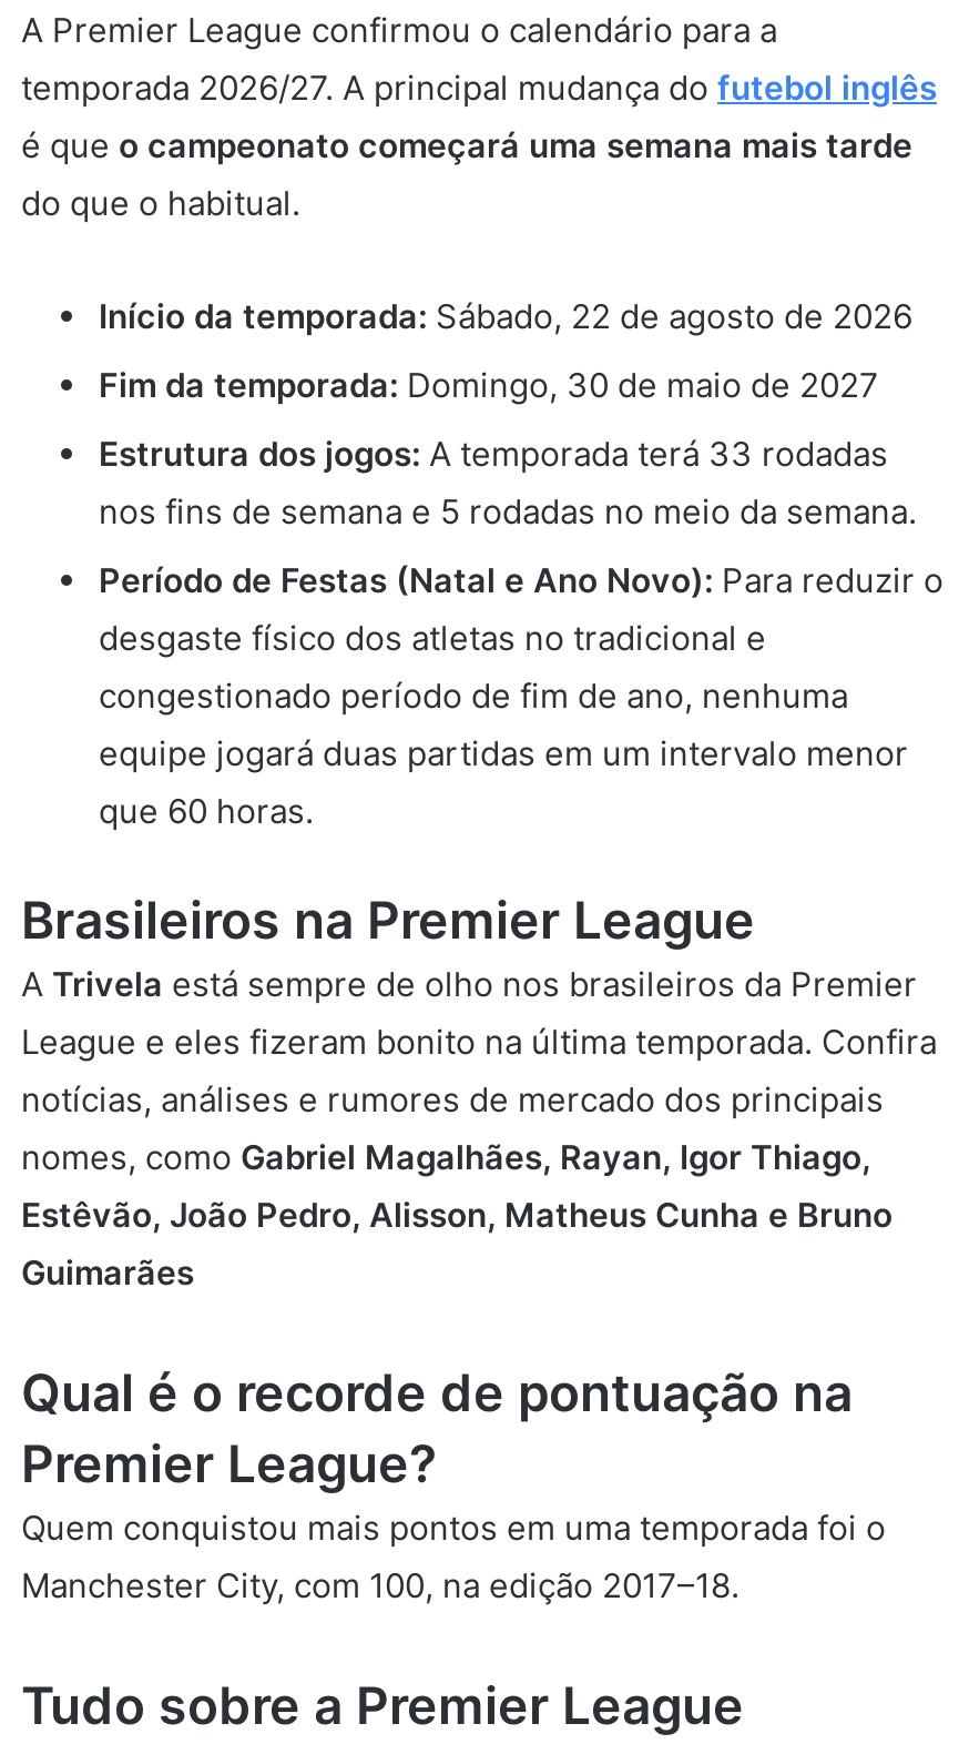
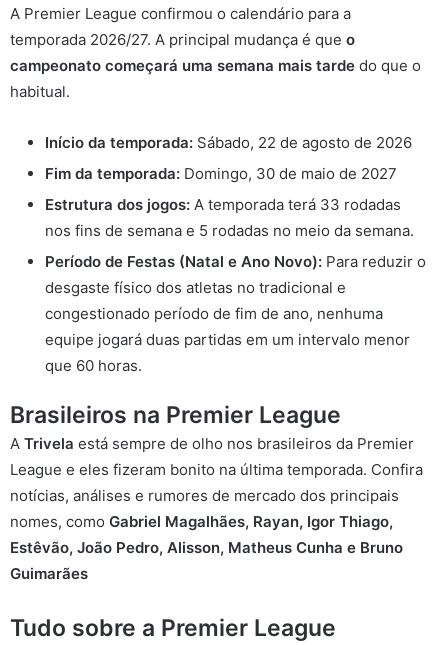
[21,67,937,224] temporada 2026/27. A principal mudança do futebol inglês | é que o campeonato começará uma semana mais tarde | do que o habitual. -> [10,30,421,101] temporada 2026/27. A principal mudança é que o | campeonato começará uma semana mais tarde do que o | habitual.
[21,1362,886,1606] Qual é o recorde de pontuação na | Premier League? | Quem conquistou mais pontos em uma temporada foi o | Manchester City, com 100, na edição 2017–18. -> none

